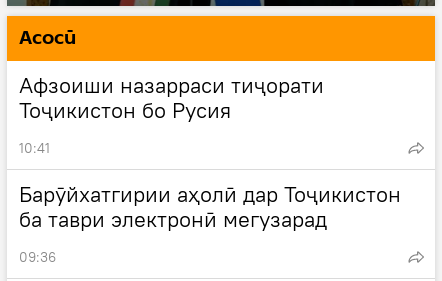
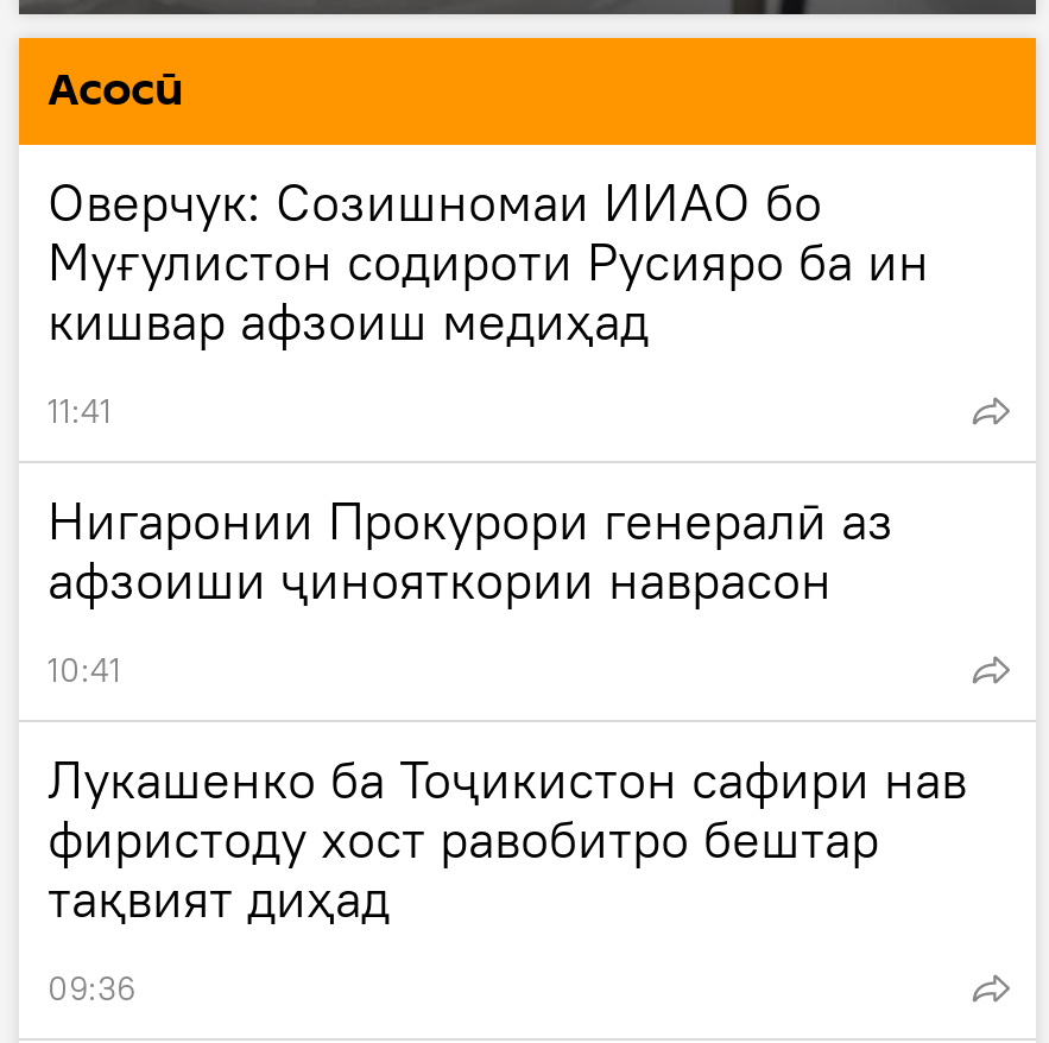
[19,71,324,124] Афзоиши назарраси тиҷорати | Тоҷикистон бо Русия -> [48,169,929,613] Оверчук: Созишномаи ИИАО бо | Муғулистон содироти Русияро ба ин | кишвар афзоиш медиҳад | 11:41 | Нигаронии Прокурори генералӣ аз | афзоиши ҷинояткории наврасон
[19,180,401,233] Барӯйхатгирии аҳолӣ дар Тоҷикистон | ба таври электронӣ мегузарад -> [48,746,967,931] Лукашенко ба Тоҷикистон сафири нав | фиристоду хост равобитро бештар | тақвият диҳад

